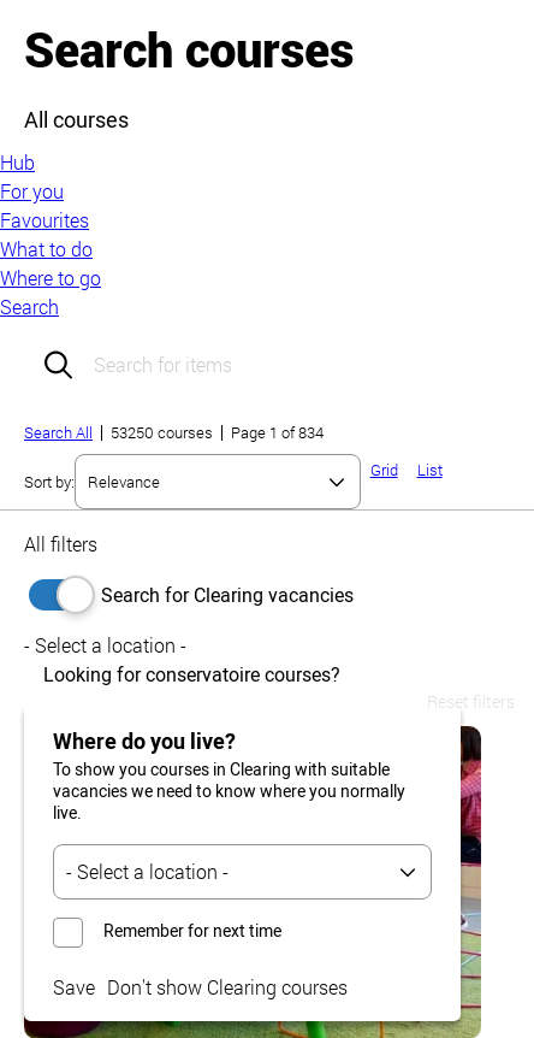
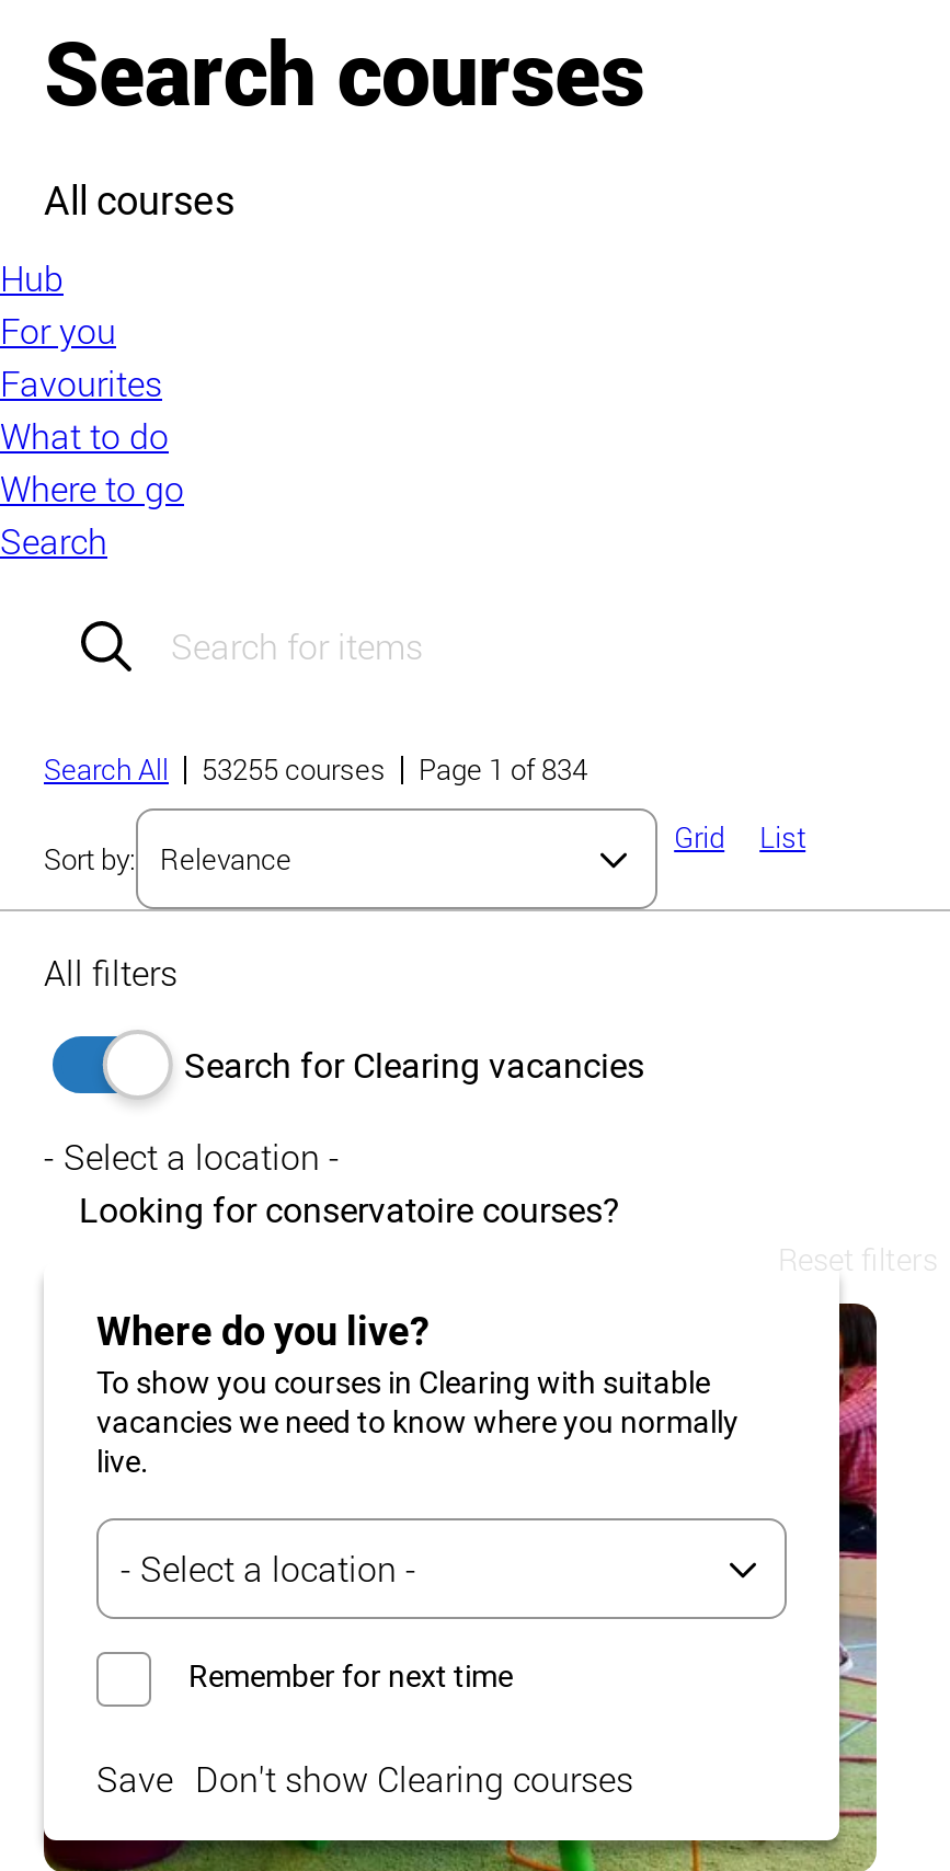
[24,422,324,443] Search All 53250 courses Page 1 of 834 -> [44,750,587,789] Search All 53255 courses Page 1 of 834

